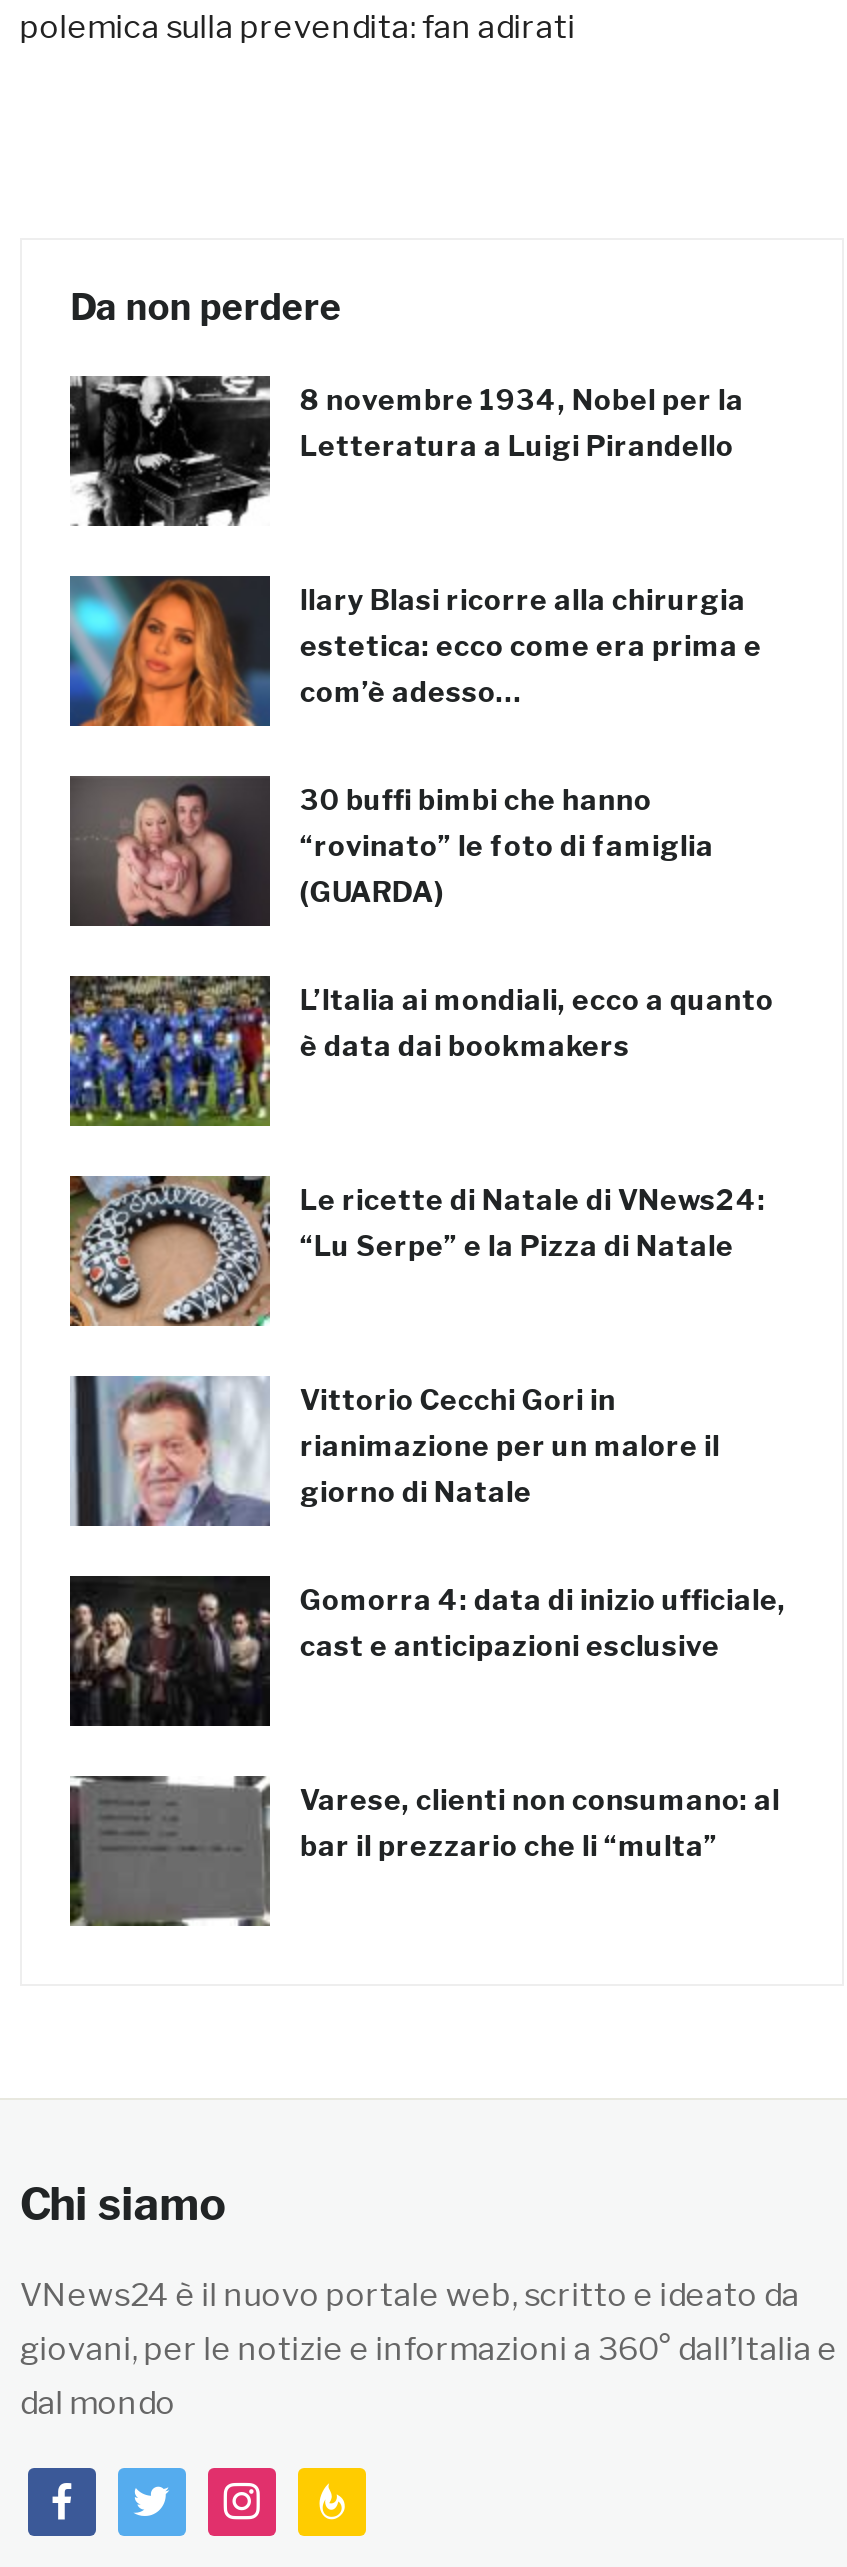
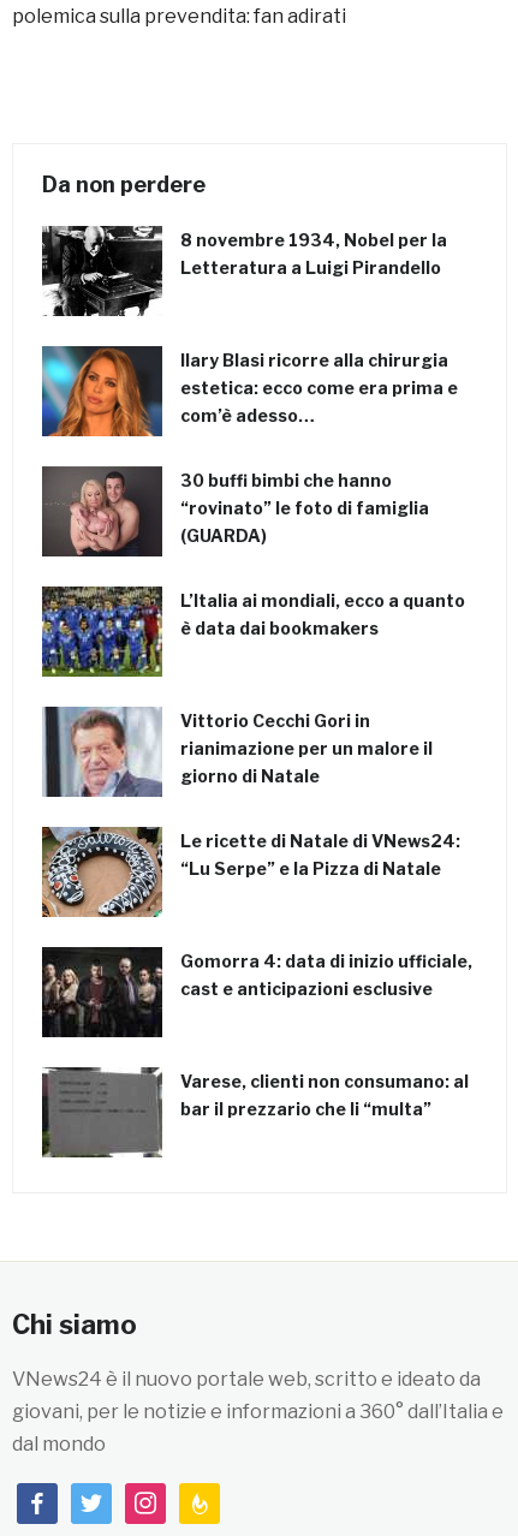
moved [68,1176,766,1328] -> [41,827,460,918]: [image] | Le ricette di Natale di VNews24: | “Lu Serpe” e la Pizza di Natale
moved [80,1374,720,1530] -> [48,706,433,799]: [image] | Vittorio Cecchi Gori in | rianimazione per un malore il | giorno di Natale

